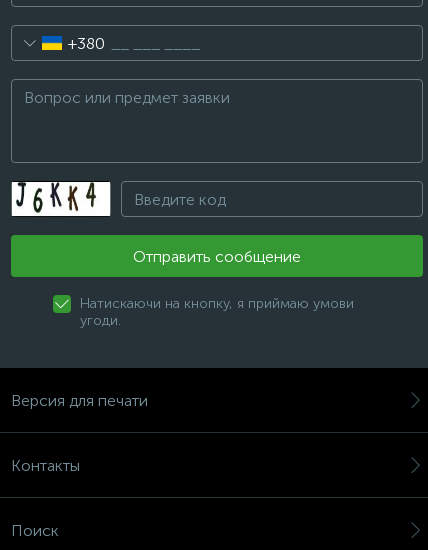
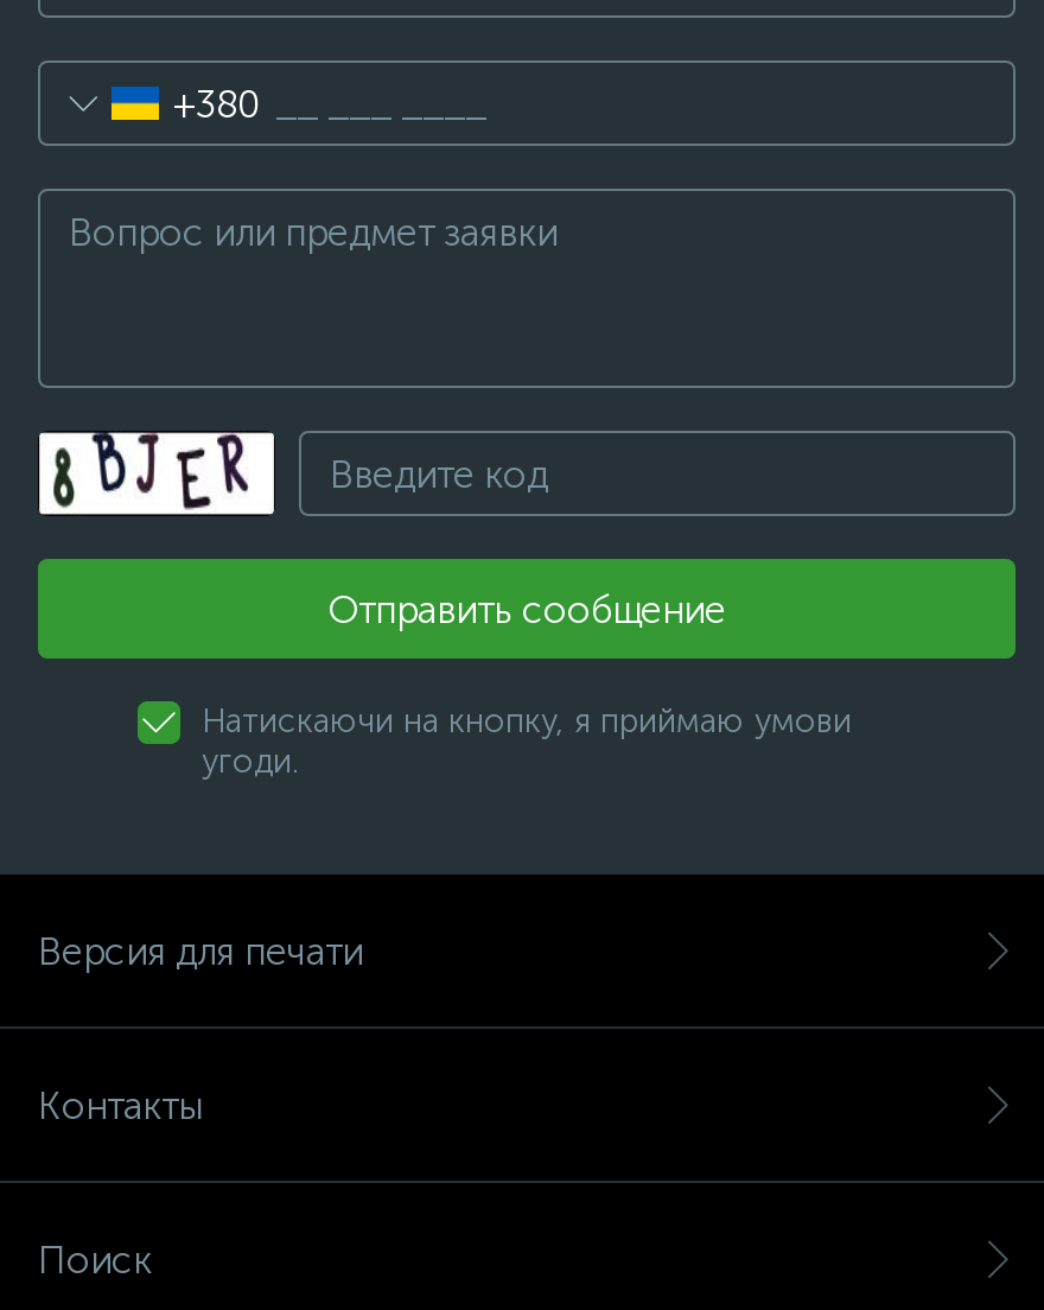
[15,181,99,215] [image] -> [52,431,249,509] [image]

